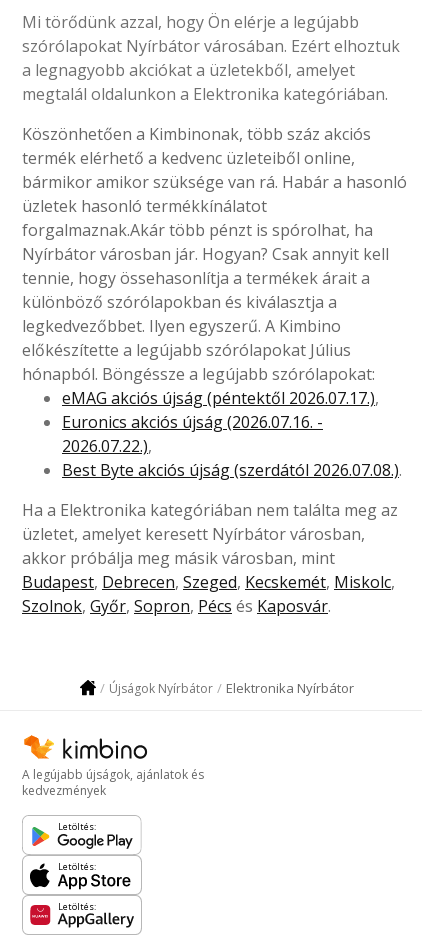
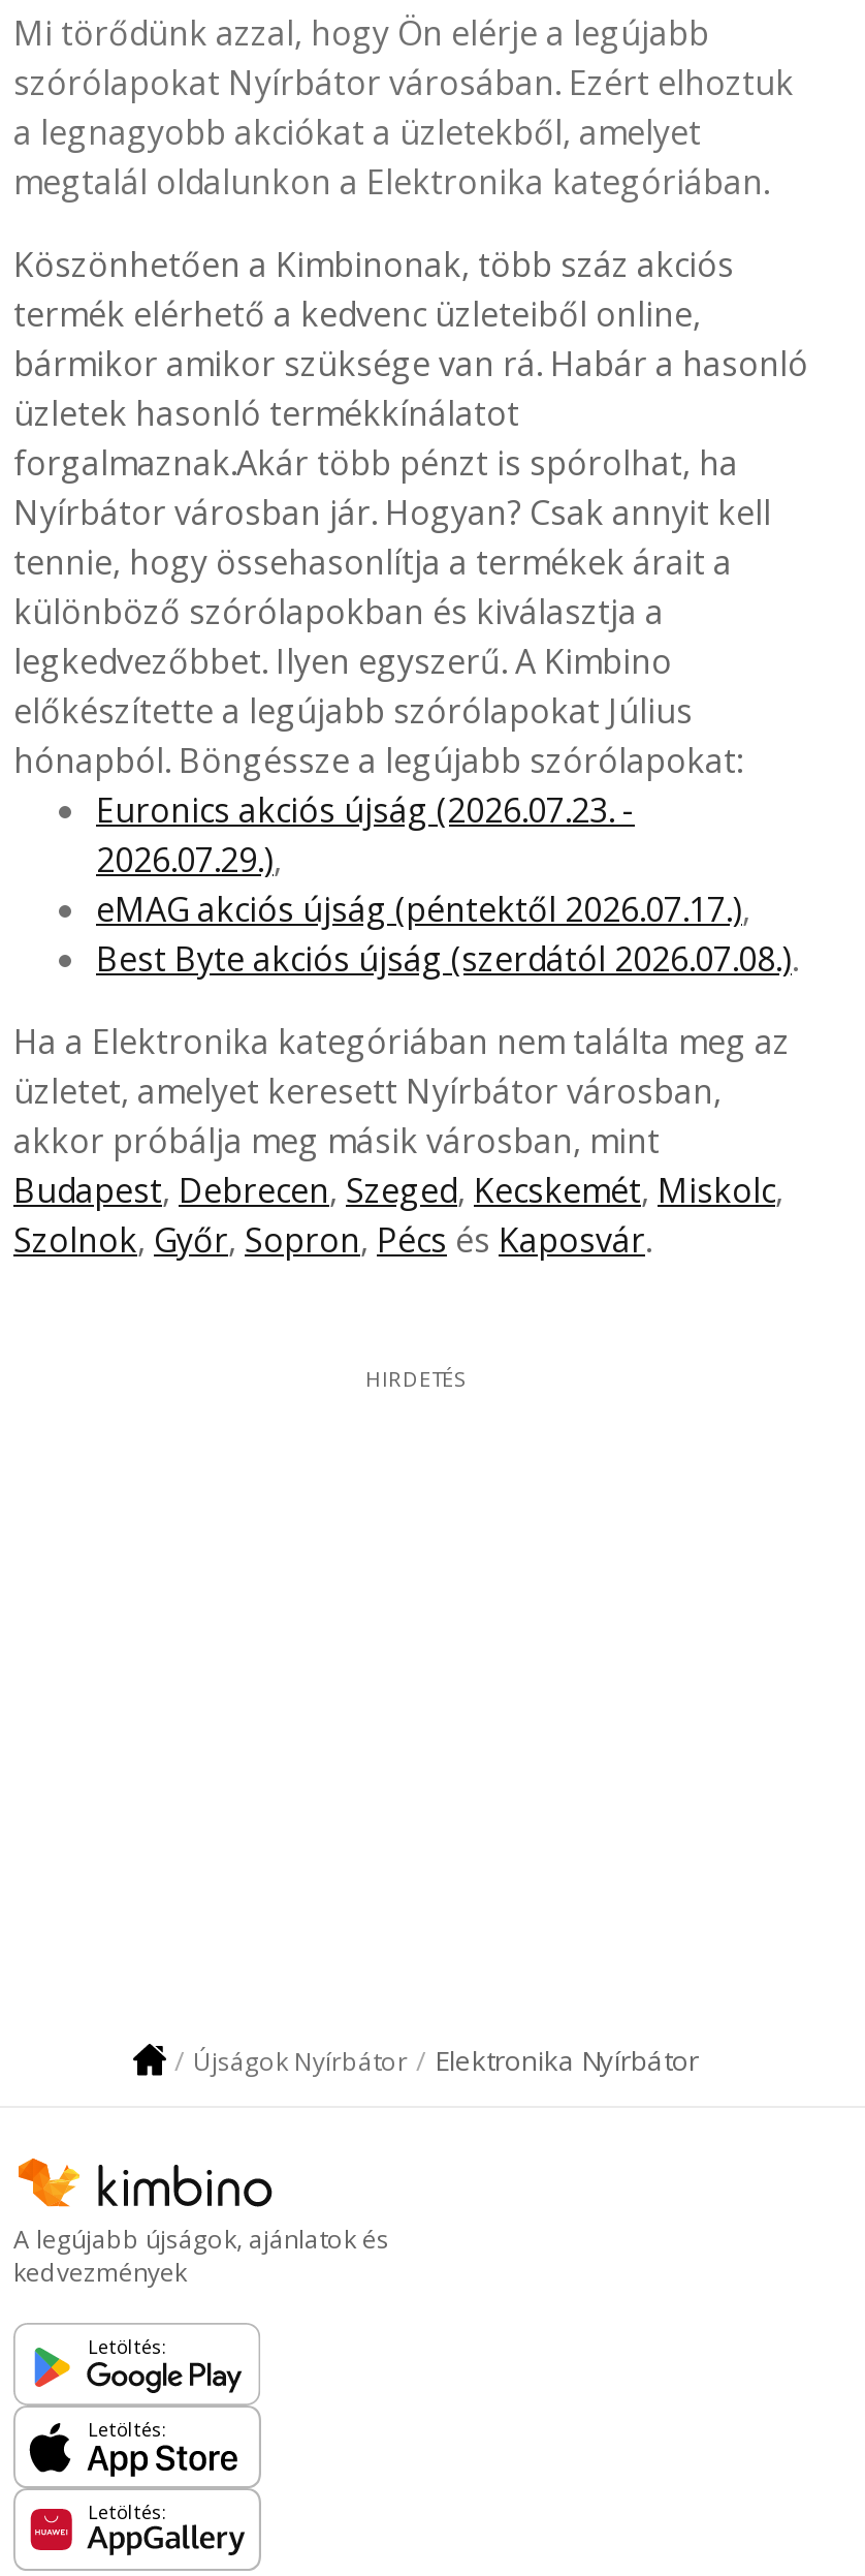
none -> [96,788,635,883] Euronics akciós újság (2026.07.23. - | 2026.07.29.),
[62,411,323,457] Euronics akciós újság (2026.07.16. - | 2026.07.22.), -> none
none -> [365,1364,467,1393] HIRDETÉS

